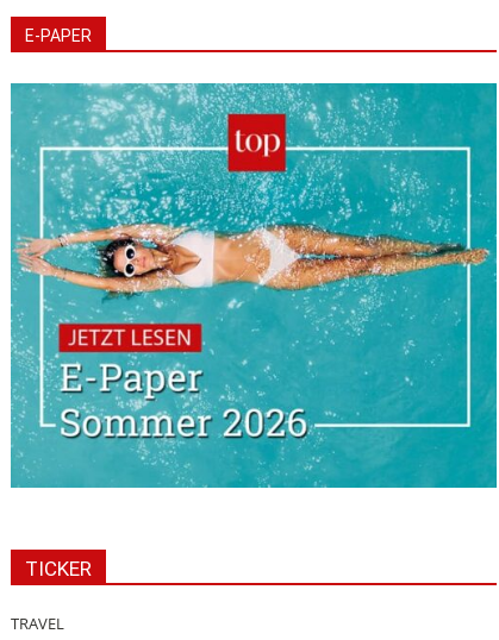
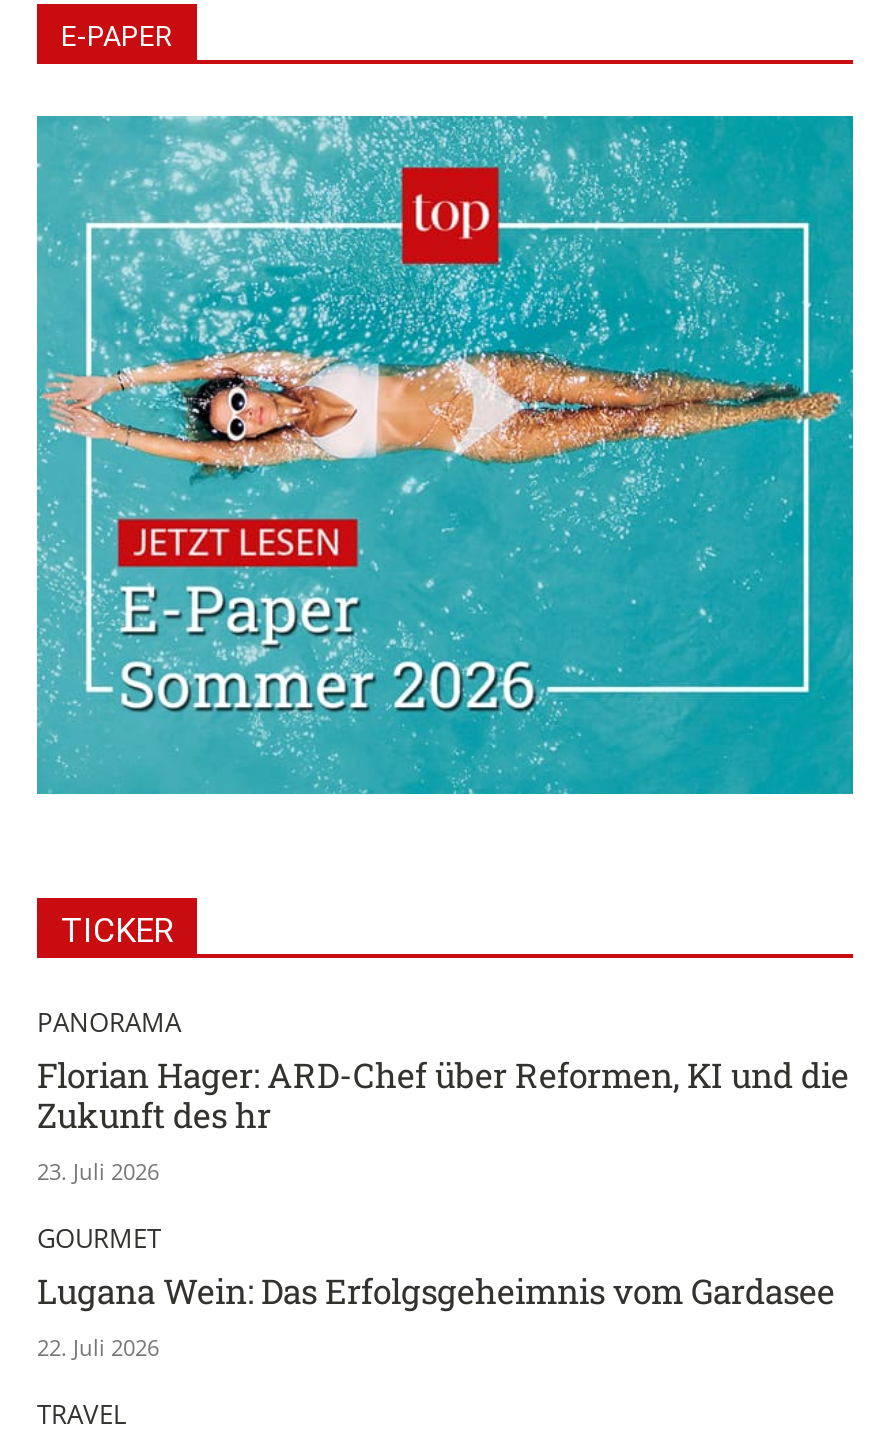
none -> [37,1005,849,1363] PANORAMA | Florian Hager: ARD-Chef über Reformen, KI und die | Zukunft des hr | 23. Juli 2026 | GOURMET | Lugana Wein: Das Erfolgsgeheimnis vom Gardasee | 22. Juli 2026

